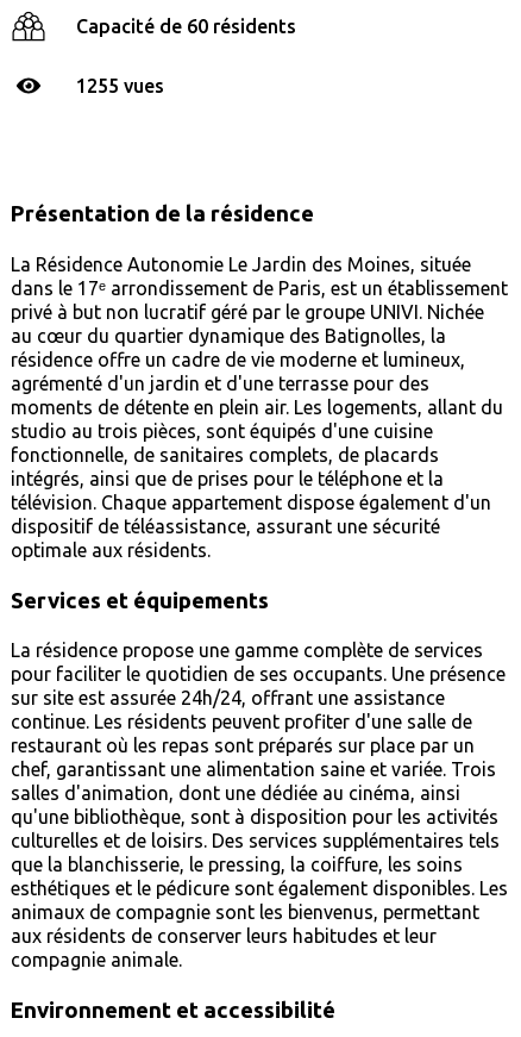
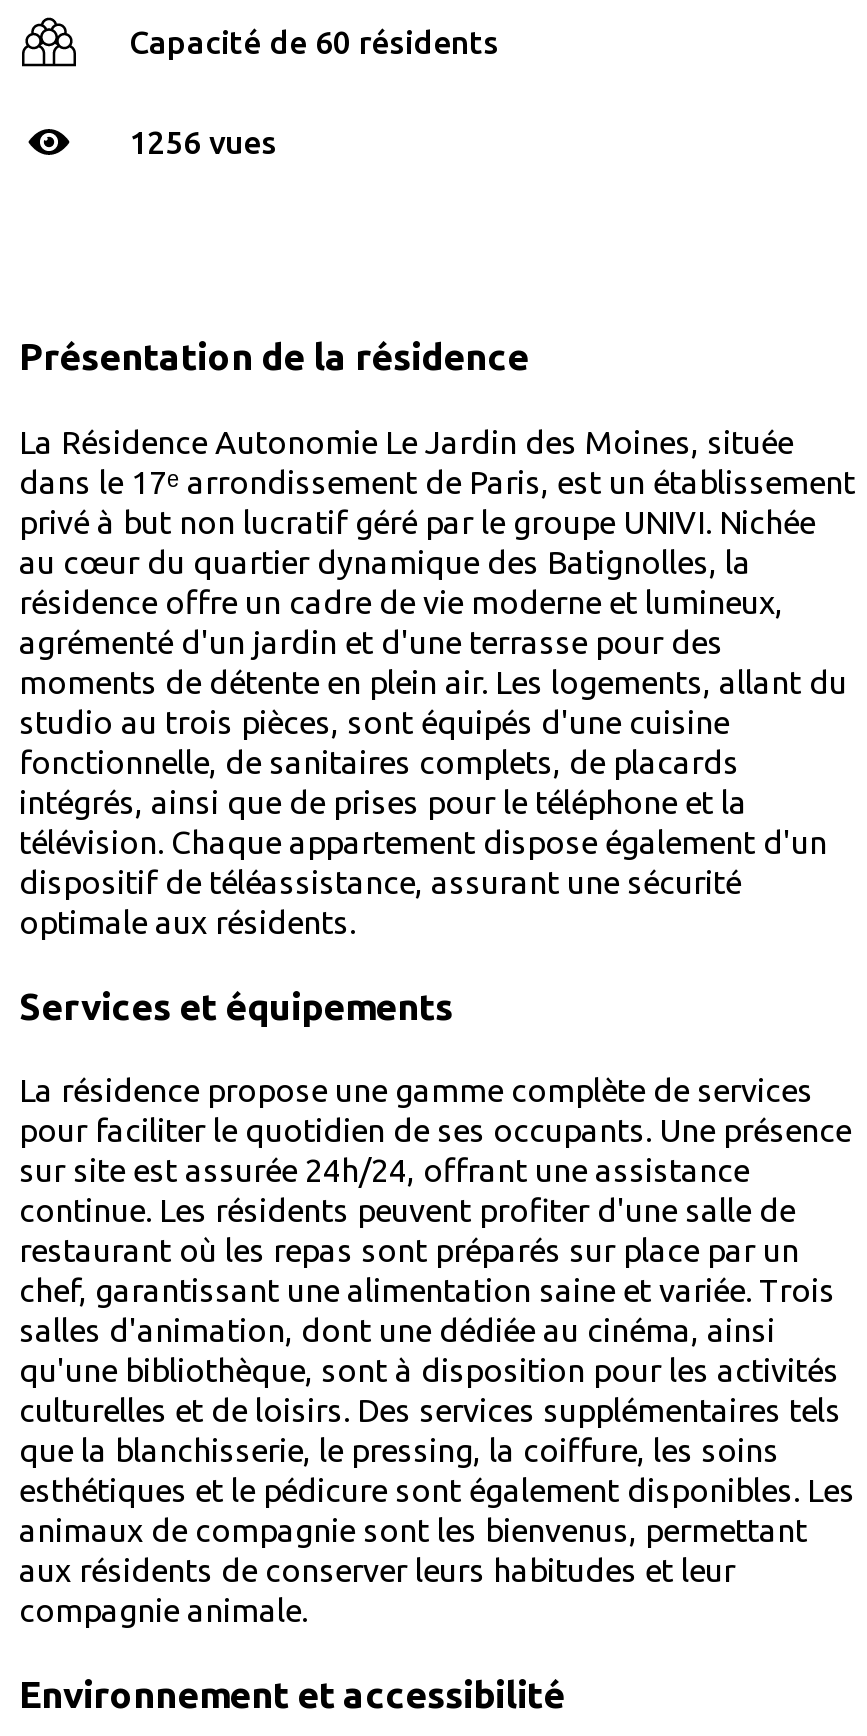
[76,75,164,96] 1255 vues -> [129,124,277,160] 1256 vues

